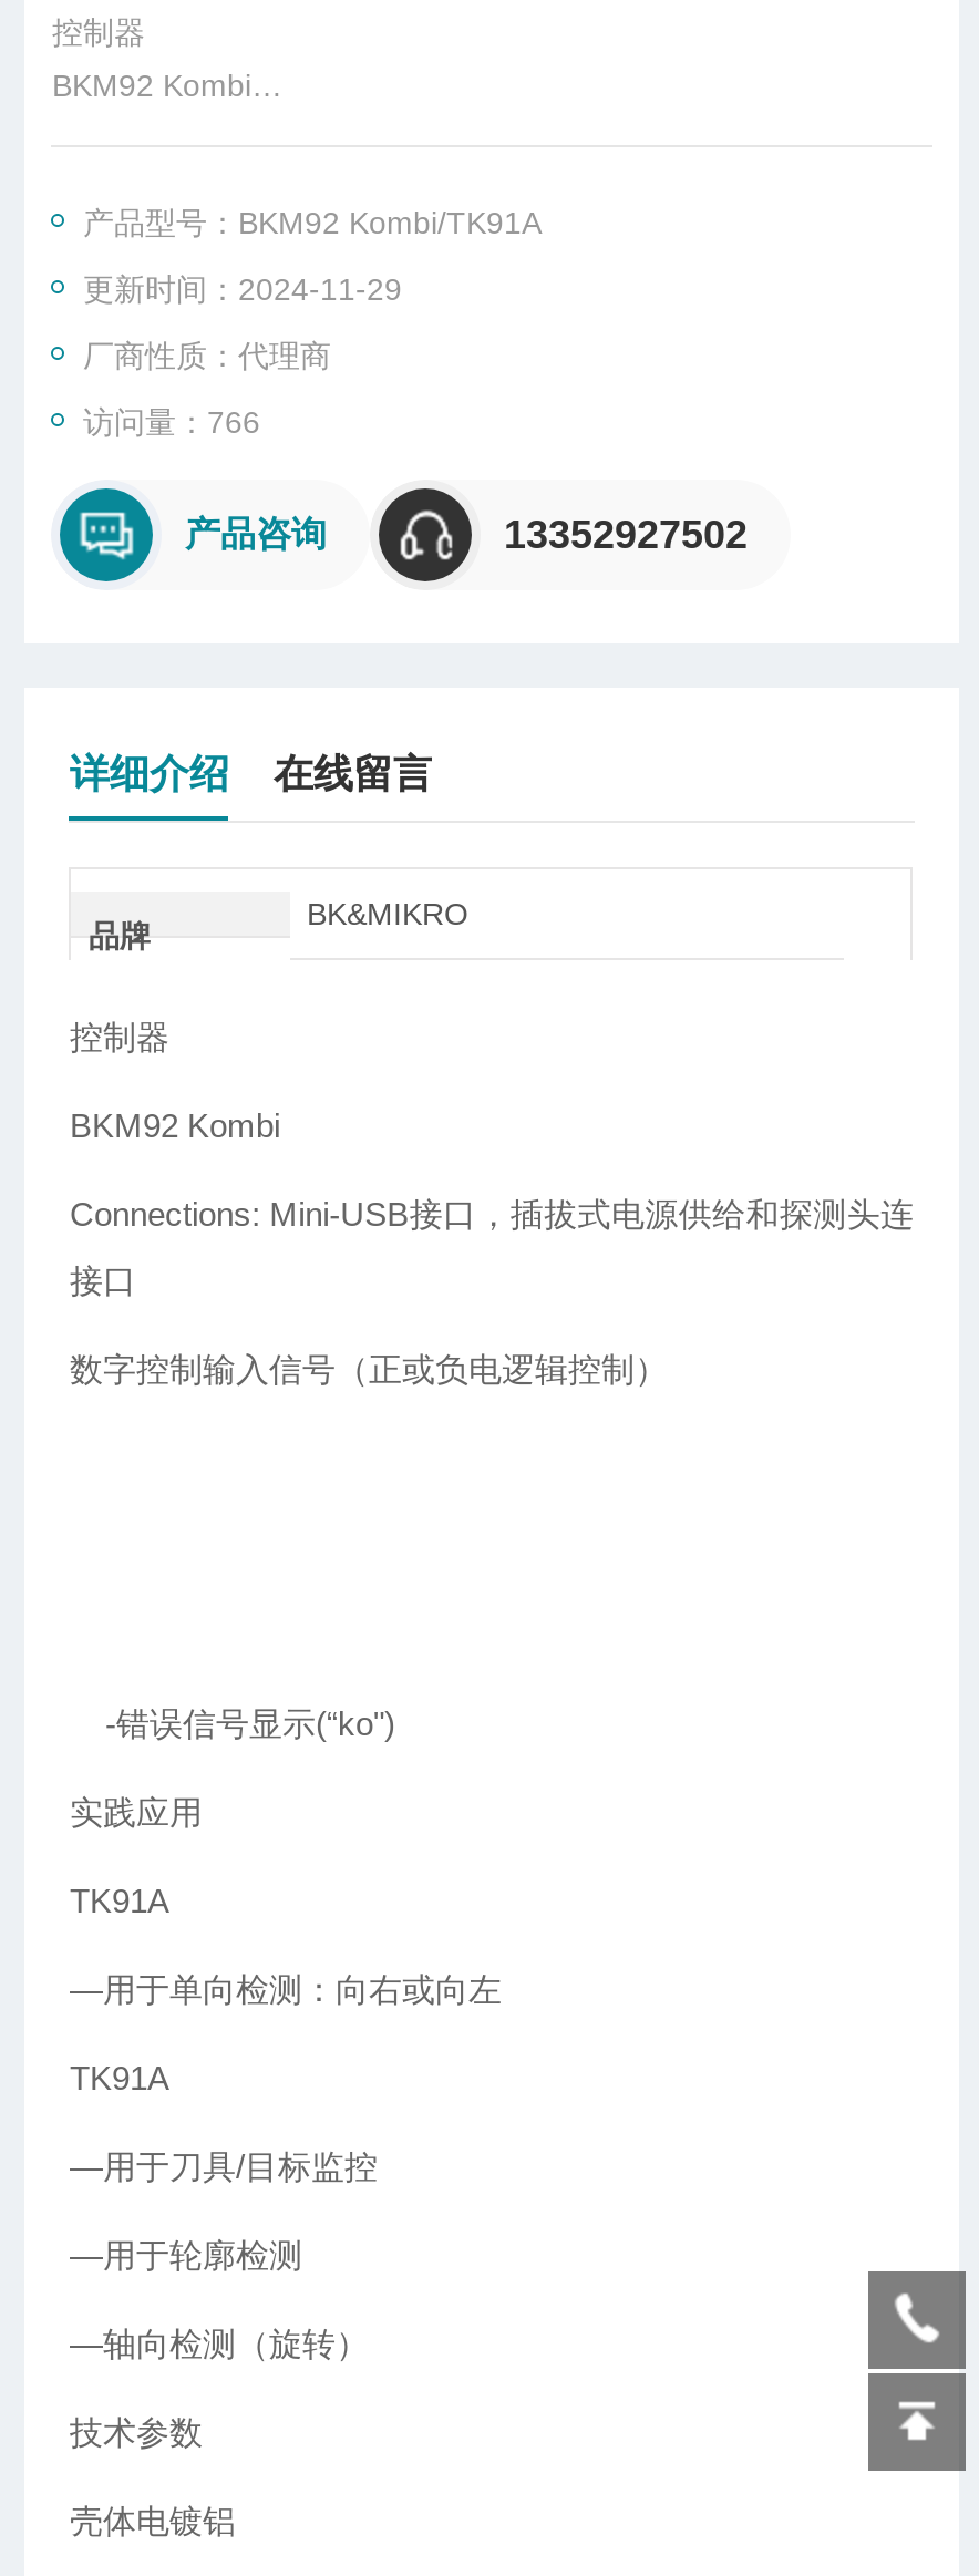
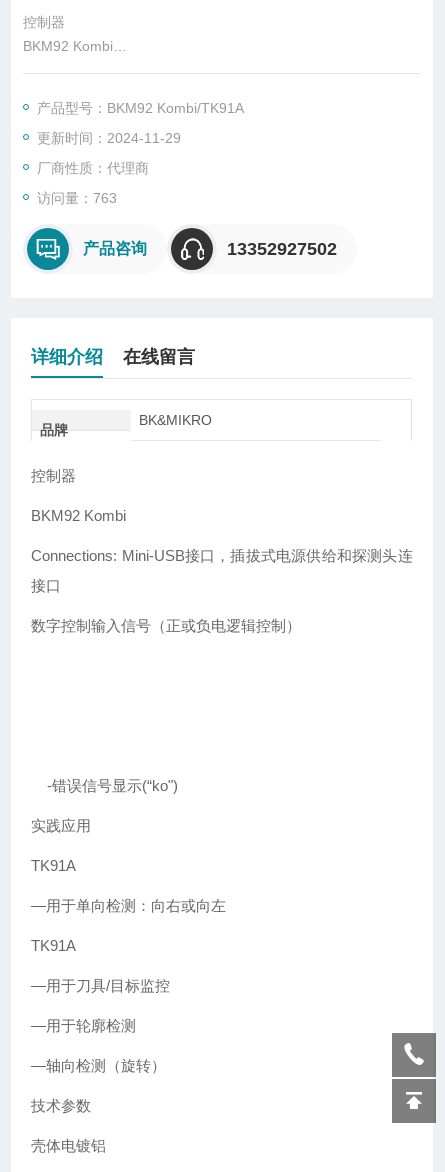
[83,405,260,440] 访问量：766 -> [37,190,117,206] 访问量：763

